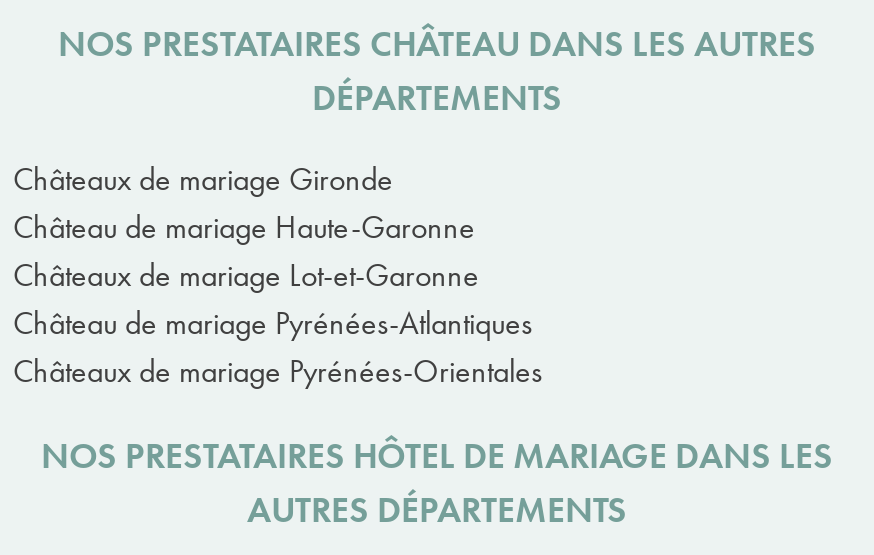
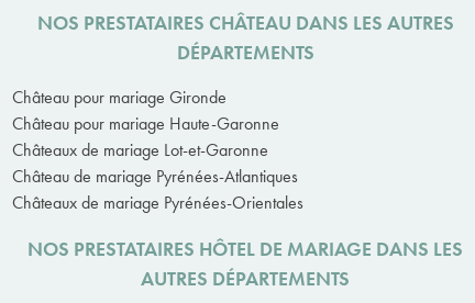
[13,158,393,200] Châteaux de mariage Gironde -> [12,86,227,109] Château pour mariage Gironde
[13,206,475,248] Château de mariage Haute-Garonne -> [12,112,279,135] Château pour mariage Haute-Garonne

